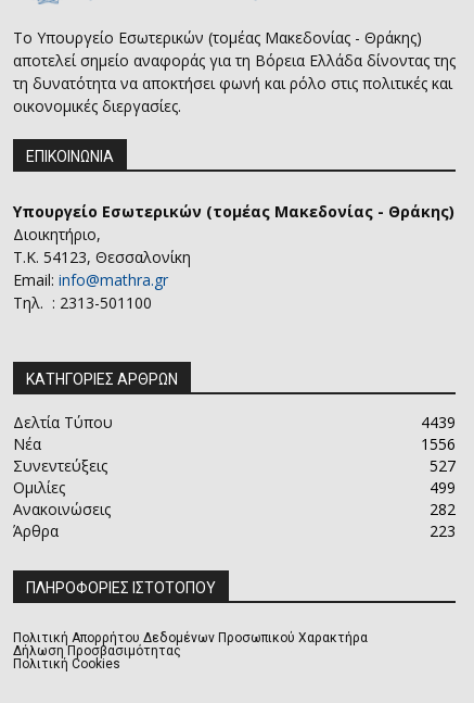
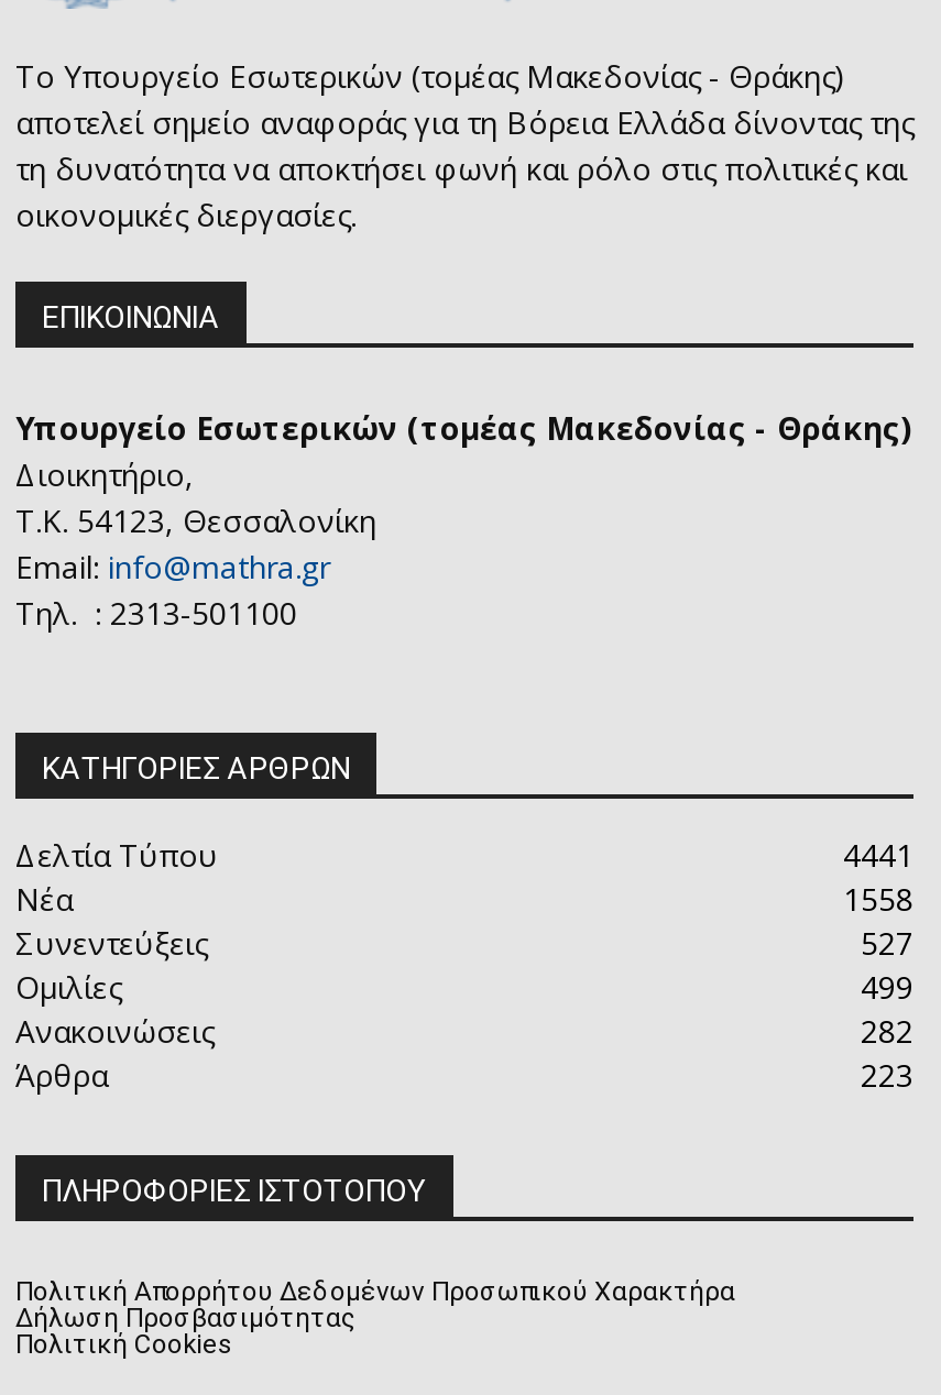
[421,412,456,433] 4439 -> [843,834,913,876] 4441
[421,434,456,454] 1556 -> [843,878,913,920] 1558

